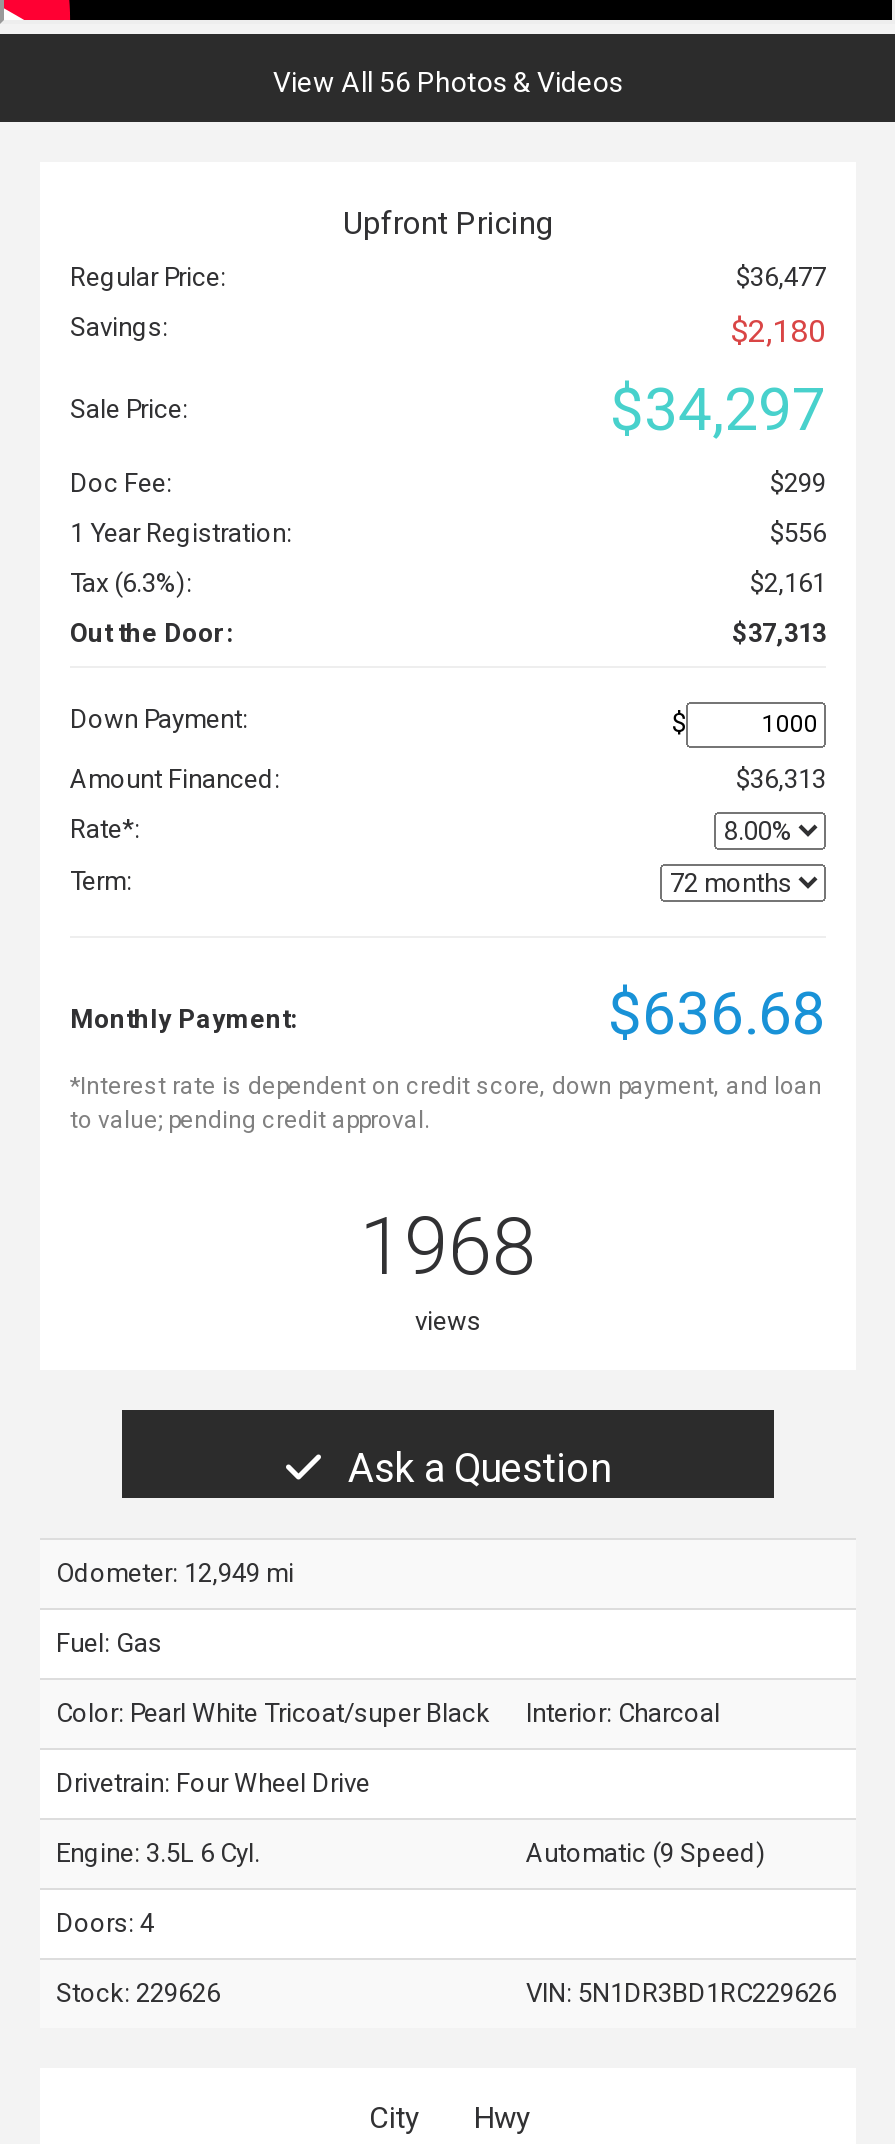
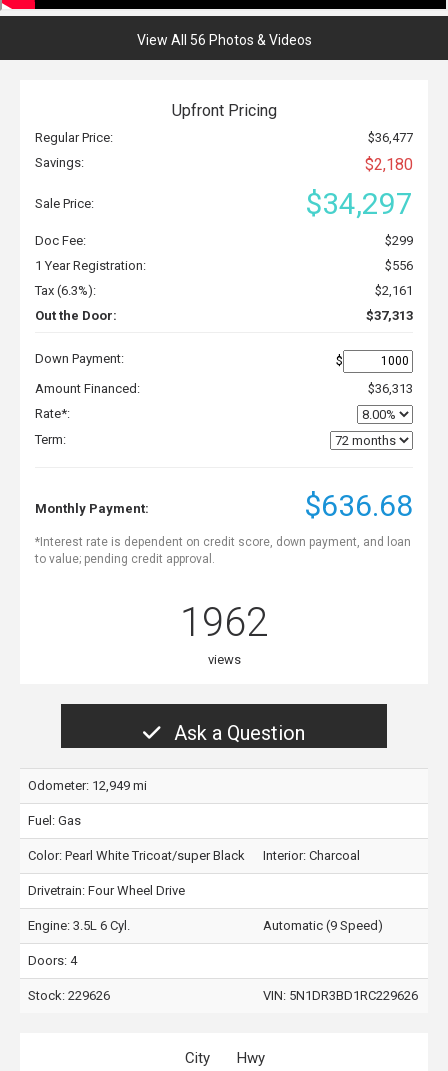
[360,1201,536,1295] 1968 -> [180,599,268,646] 1962

